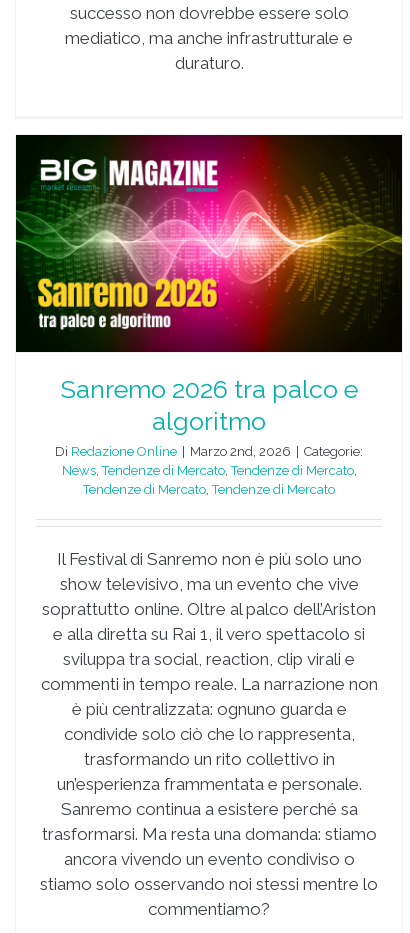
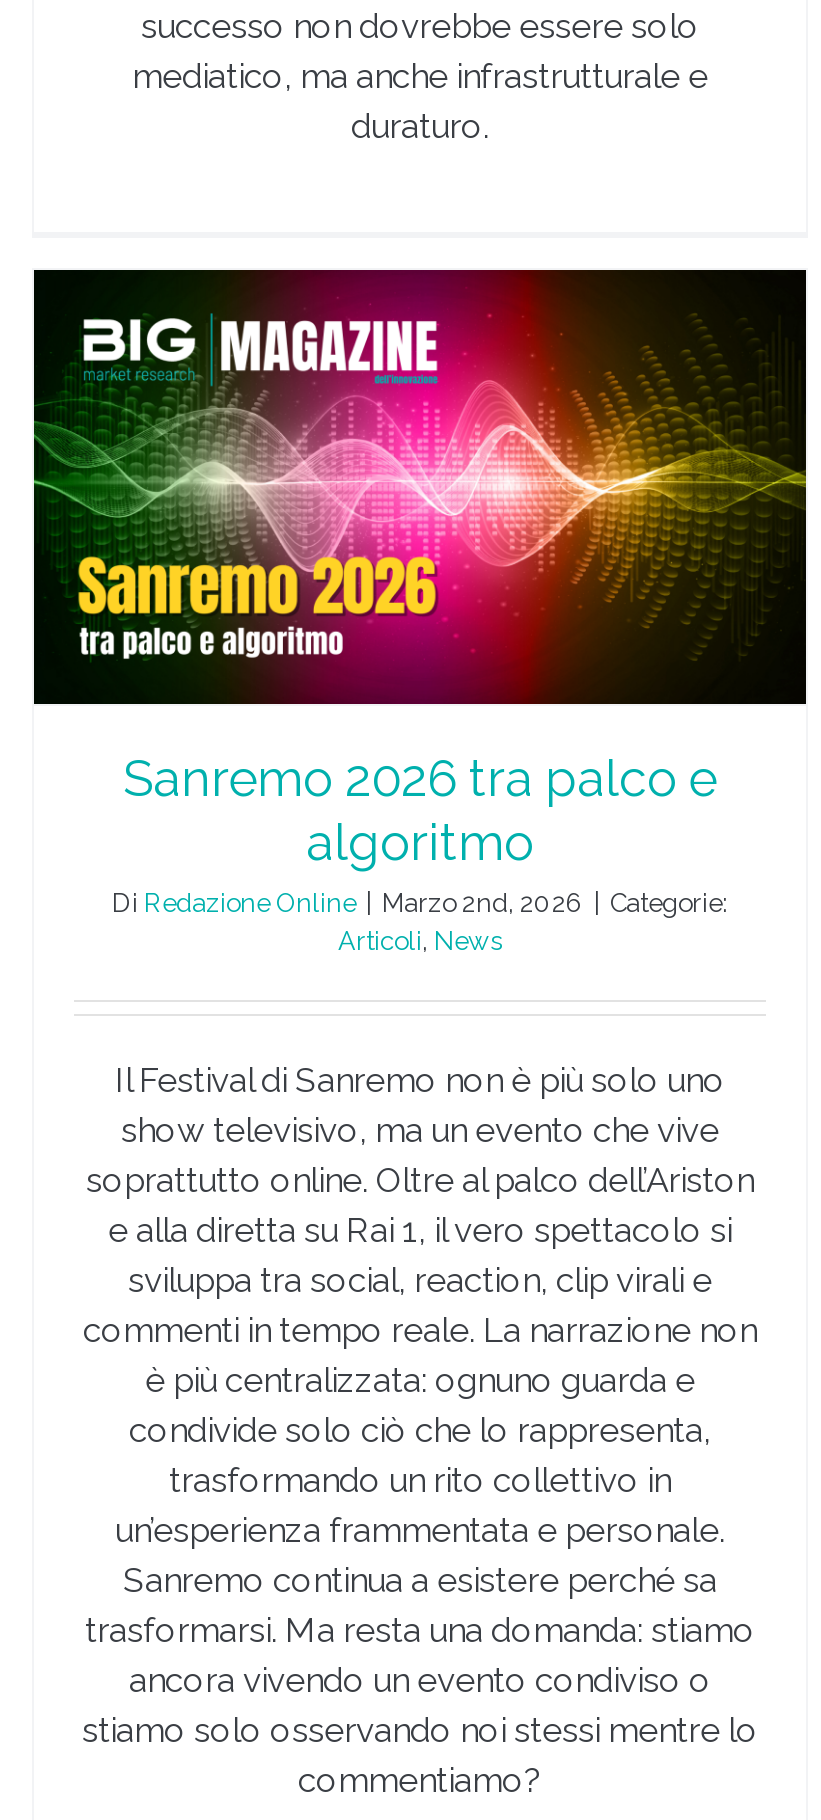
[61,463,356,497] News, Tendenze di Mercato, Tendenze di Mercato, | Tendenze di Mercato, Tendenze di Mercato -> [338,926,502,956] Articoli, News

